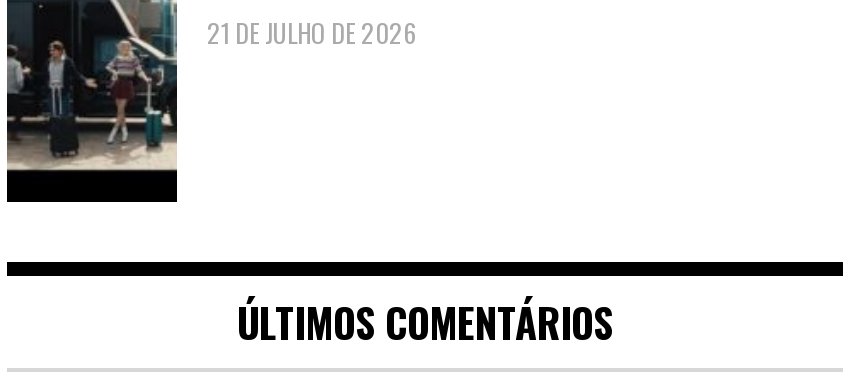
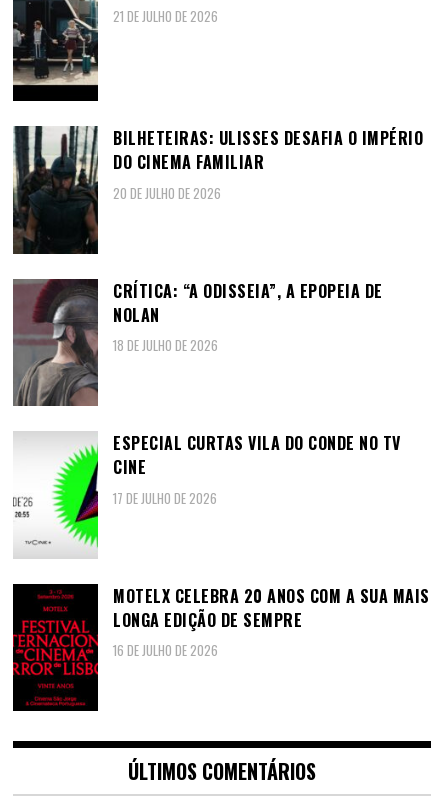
none -> [12,583,429,707] [image] | MOTELX CELEBRA 20 ANOS COM A SUA MAIS | LONGA EDIÇÃO DE SEMPRE | 16 DE JULHO DE 2026
none -> [13,125,423,255] [image] | BILHETEIRAS: ULISSES DESAFIA O IMPÉRIO | DO CINEMA FAMILIAR | 20 DE JULHO DE 2026
none -> [13,278,382,407] [image] | CRÍTICA: “A ODISSEIA”, A EPOPEIA DE | NOLAN | 18 DE JULHO DE 2026
none -> [14,431,400,558] [image] | ESPECIAL CURTAS VILA DO CONDE NO TV | CINE | 17 DE JULHO DE 2026

